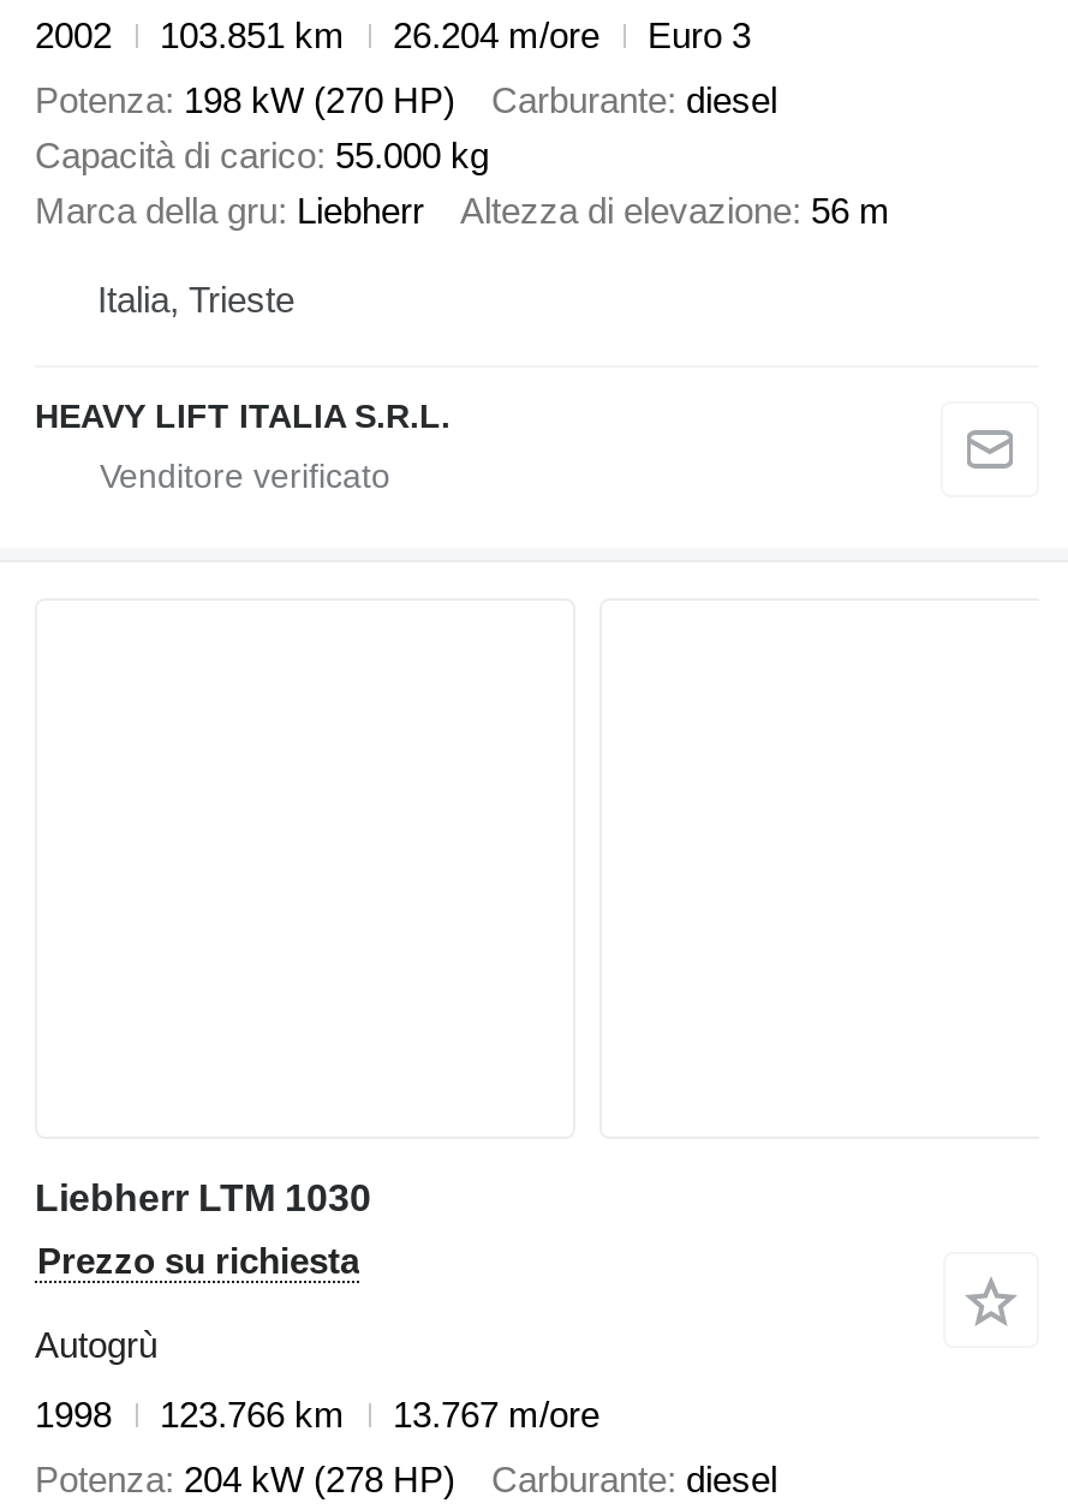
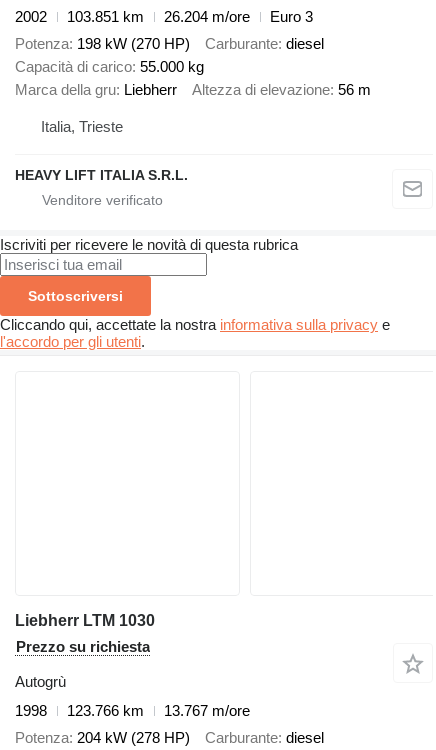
none -> [0,236,390,350] Iscriviti per ricevere le novità di questa rubrica | Sottoscriversi | Cliccando qui, accettate la nostra informativa sulla privacy e | l'accordo per gli utenti.

